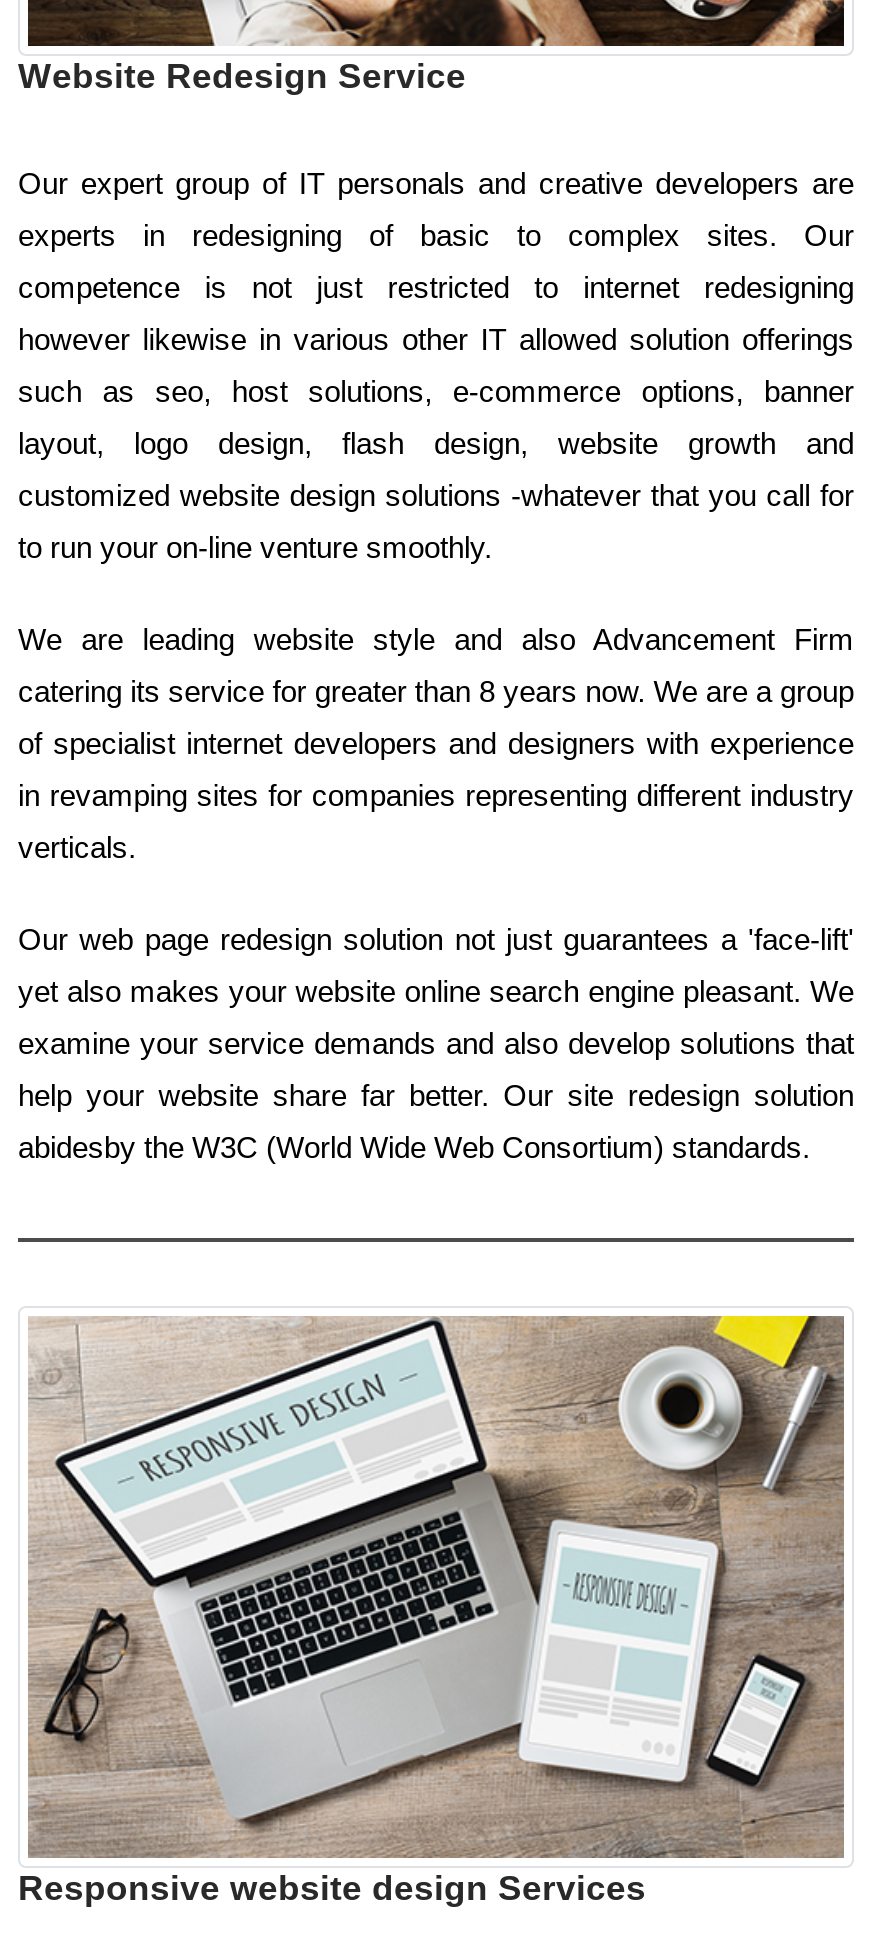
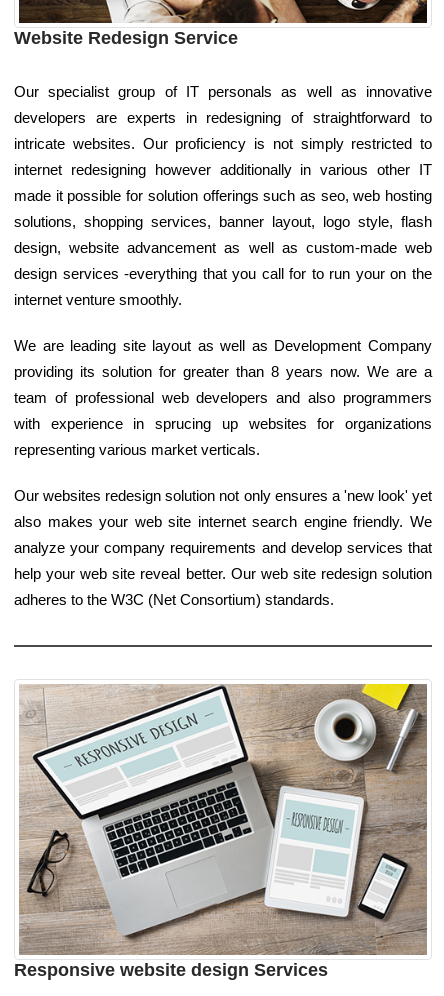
[18,166,854,1164] Our expert group of IT personals and creative developers are | experts in redesigning of basic to complex sites. Our | competence is not just restricted to internet redesigning | however likewise in various other IT allowed solution offerings | such as seo, host solutions, e-commerce options, banner | layout, logo design, flash design, website growth and | customized website design solutions -whatever that you call for | to run your on-line venture smoothly. | We are leading website style and also Advancement Firm | catering its service for greater than 8 years now. We are a group | of specialist internet developers and designers with experience | in revamping sites for companies representing different industry | verticals. | Our web page redesign solution not just guarantees a 'face-lift' | yet also makes your website online search engine pleasant. We | examine your service demands and also develop solutions that | help your website share far better. Our site redesign solution | abidesby the W3C (World Wide Web Consortium) standards. -> [14,83,432,608] Our specialist group of IT personals as well as innovative | developers are experts in redesigning of straightforward to | intricate websites. Our proficiency is not simply restricted to | internet redesigning however additionally in various other IT | made it possible for solution offerings such as seo, web hosting | solutions, shopping services, banner layout, logo style, flash | design, website advancement as well as custom-made web | design services -everything that you call for to run your on the | internet venture smoothly. | We are leading site layout as well as Development Company | providing its solution for greater than 8 years now. We are a | team of professional web developers and also programmers | with experience in sprucing up websites for organizations | representing various market verticals. | Our websites redesign solution not only ensures a 'new look' yet | also makes your web site internet search engine friendly. We | analyze your company requirements and develop services that | help your web site reveal better. Our web site redesign solution | adheres to the W3C (Net Consortium) standards.

